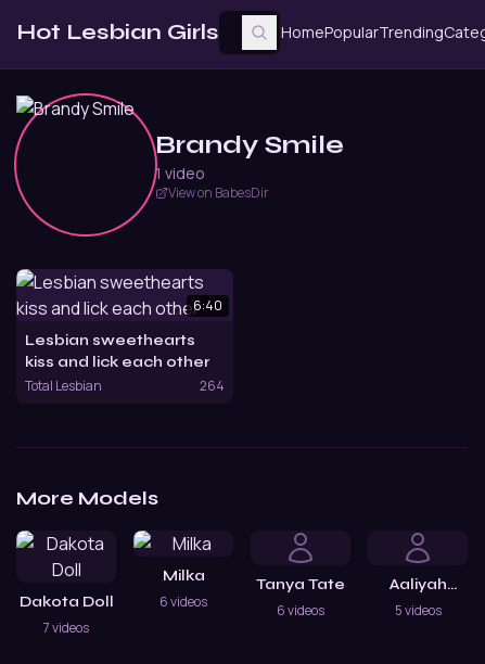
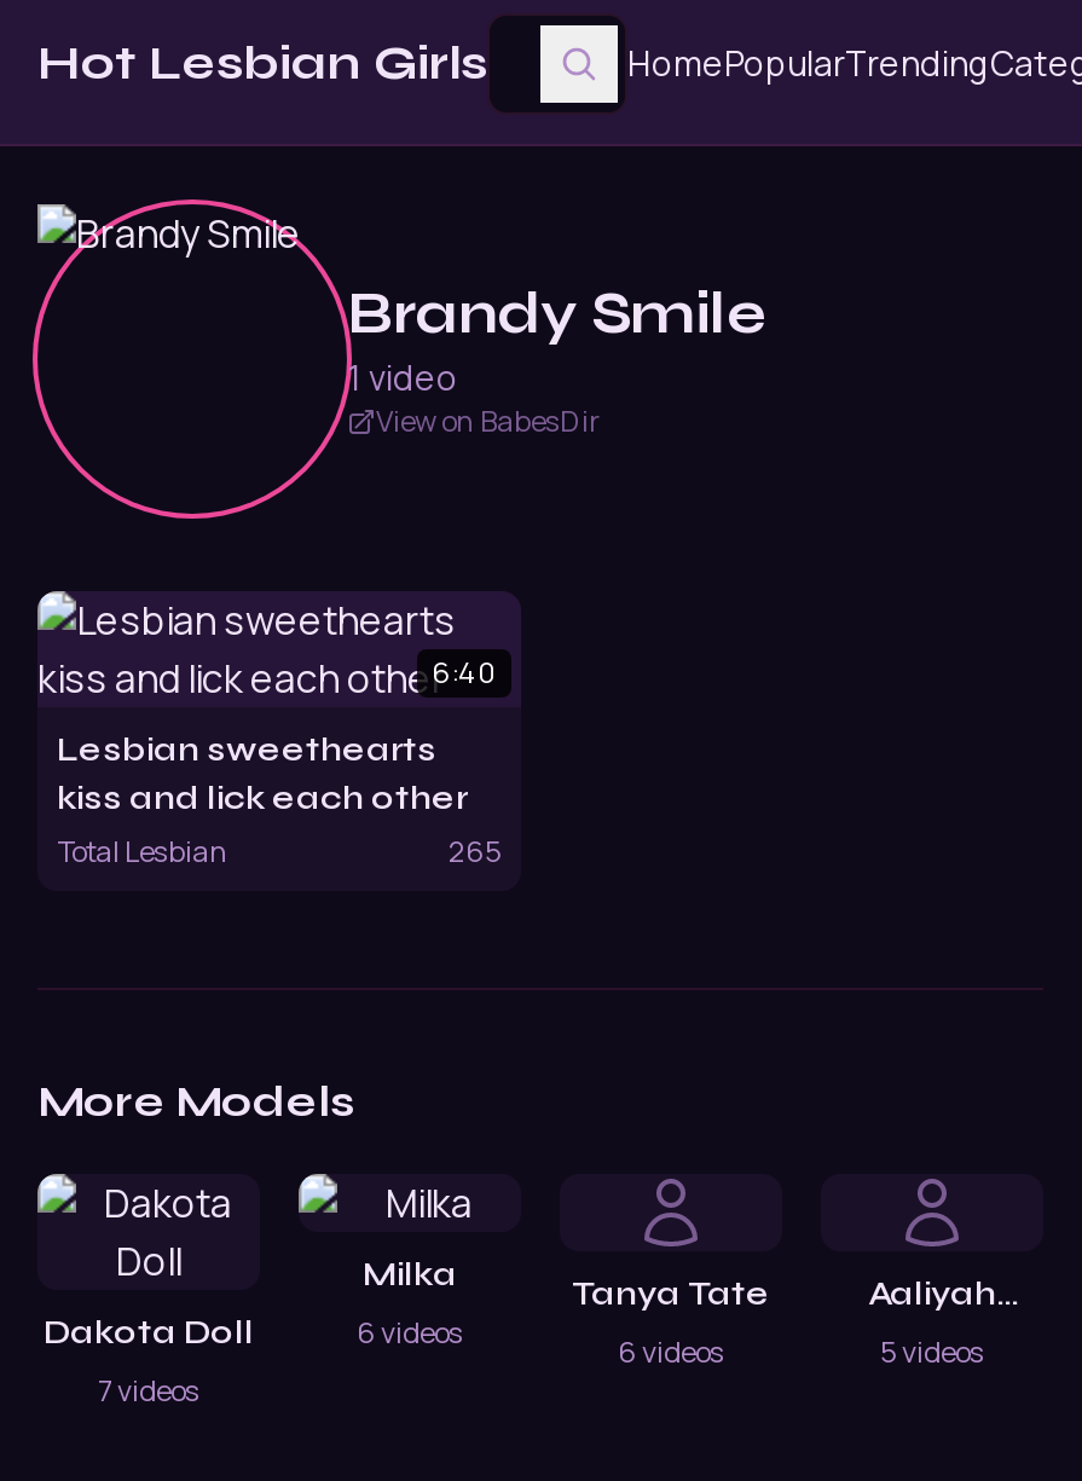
[200,376,225,395] 264 -> [449,831,502,872] 265

